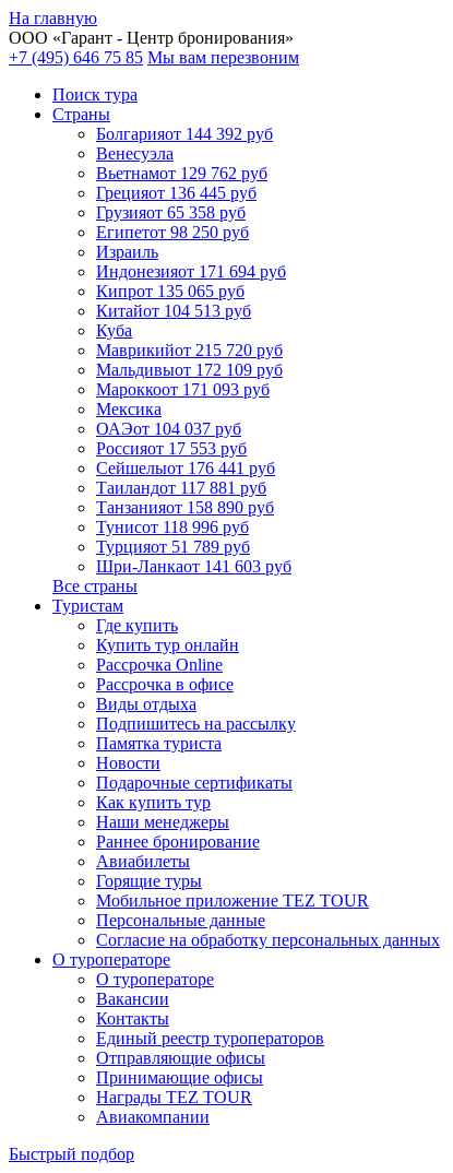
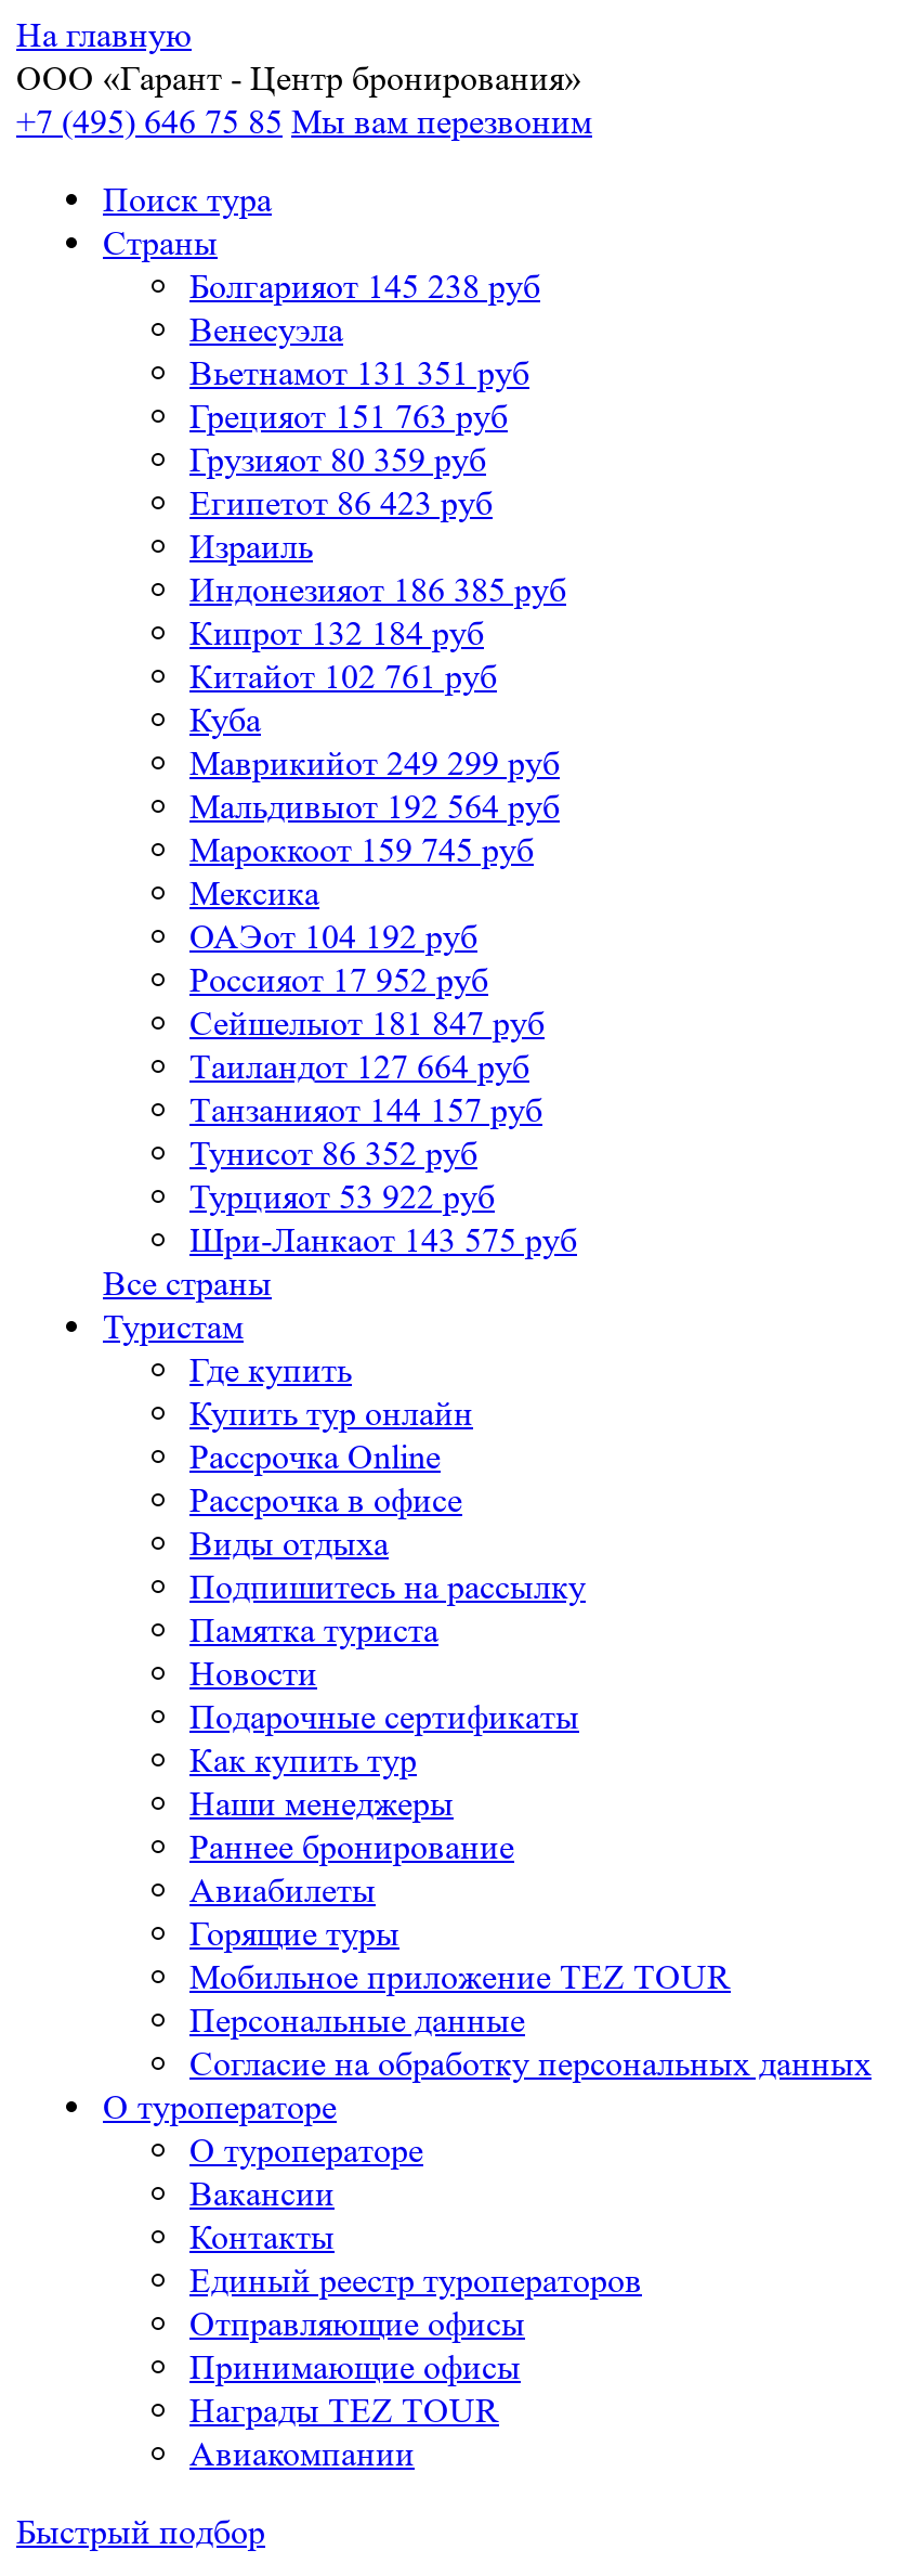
[96,125,273,143] Болгарияот 144 392 руб -> [189,266,540,307] Болгарияот 145 238 руб
[96,164,267,182] Вьетнамот 129 762 руб -> [189,352,529,393] Вьетнамот 131 351 руб
[96,183,257,202] Грецияот 136 445 руб -> [189,396,508,437] Грецияот 151 763 руб
[96,203,246,222] Грузияот 65 358 руб -> [189,439,486,480] Грузияот 80 359 руб
[96,223,249,241] Египетот 98 250 руб -> [189,482,493,523] Египетот 86 423 руб
[96,262,286,281] Индонезияот 171 694 руб -> [189,569,566,610] Индонезияот 186 385 руб
[96,282,245,300] Кипрот 135 065 руб -> [189,612,484,653] Кипрот 132 184 руб
[96,301,251,320] Китайот 104 513 руб -> [189,656,497,697] Китайот 102 761 руб
[96,341,283,359] Маврикийот 215 720 руб -> [189,742,560,784] Маврикийот 249 299 руб
[96,360,283,379] Мальдивыот 172 109 руб -> [189,786,560,827] Мальдивыот 192 564 руб
[96,380,270,399] Мароккоот 171 093 руб -> [189,829,534,870] Мароккоот 159 745 руб
[96,419,241,438] ОАЭот 104 037 руб -> [189,916,477,957] ОАЭот 104 192 руб
[96,439,247,458] Россияот 17 553 руб -> [189,959,488,1000] Россияот 17 952 руб
[96,459,275,477] Сейшелыот 176 441 руб -> [189,1002,545,1044] Сейшелыот 181 847 руб
[96,478,266,497] Таиландот 117 881 руб -> [189,1046,529,1087] Таиландот 127 664 руб
[96,498,274,517] Танзанияот 158 890 руб -> [189,1089,542,1130] Танзанияот 144 157 руб
[96,518,249,536] Тунисот 118 996 руб -> [189,1132,477,1174] Тунисот 86 352 руб
[96,537,250,556] Турцияот 51 789 руб -> [189,1176,495,1217] Турцияот 53 922 руб
[96,557,291,576] Шри-Ланкаот 141 603 руб -> [189,1219,577,1260] Шри-Ланкаот 143 575 руб

